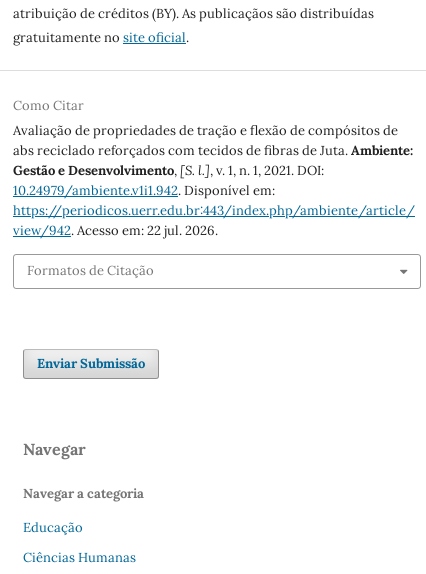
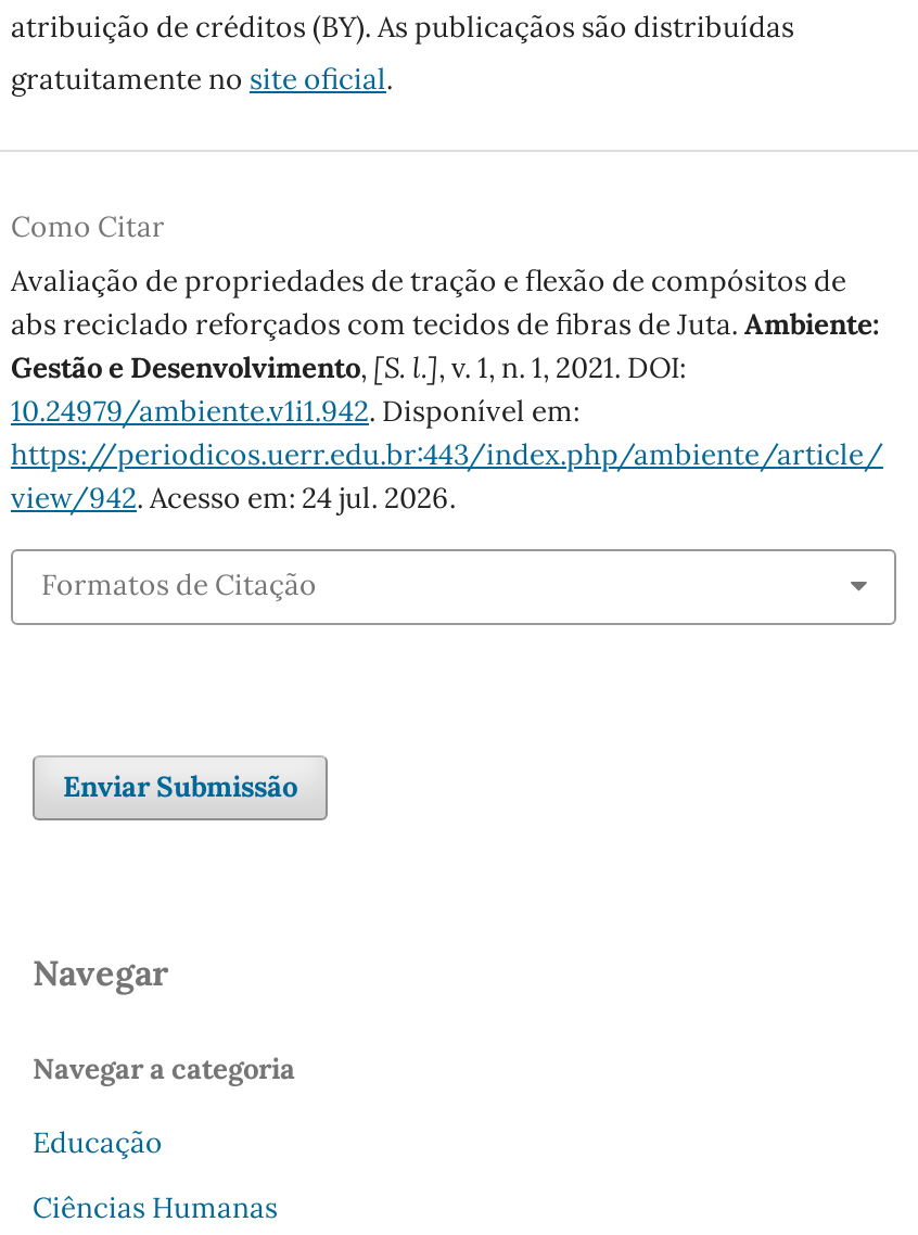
[13,222,218,239] view/942. Acesso em: 22 jul. 2026. -> [11,480,456,517] view/942. Acesso em: 24 jul. 2026.

